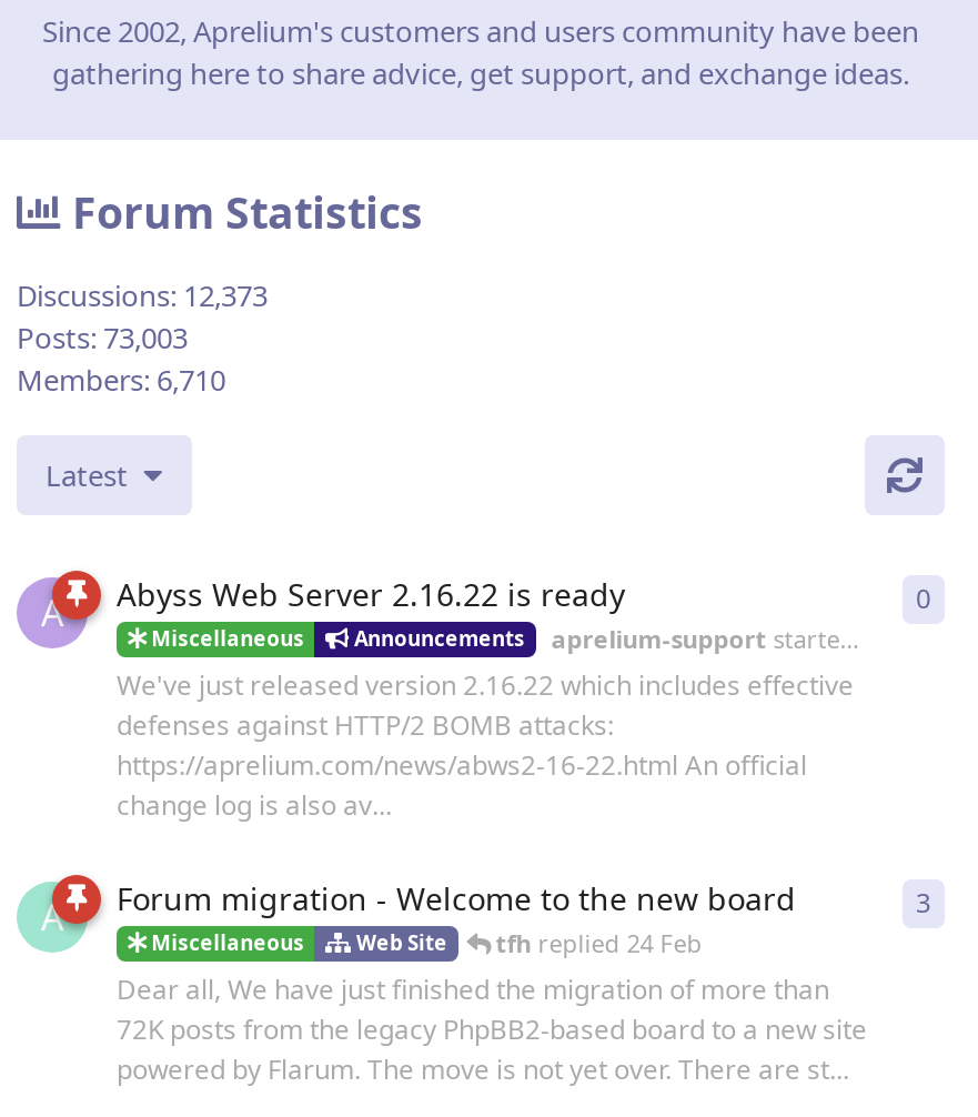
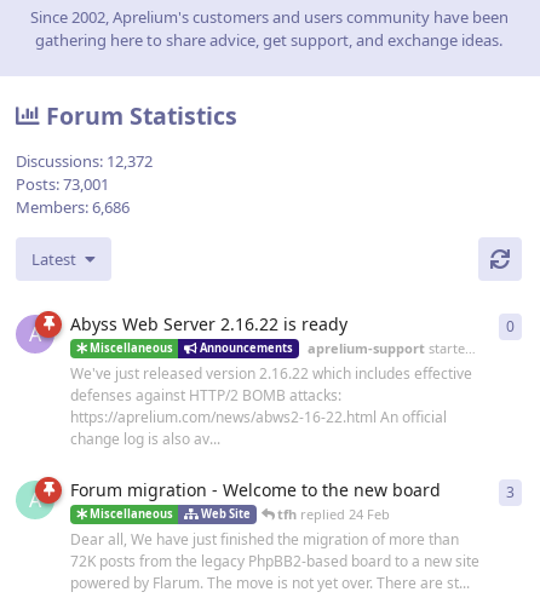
[17,276,268,316] Discussions: 12,373 -> [16,150,153,172] Discussions: 12,372
[17,318,188,358] Posts: 73,003 -> [16,173,109,195] Posts: 73,001
[17,360,225,400] Members: 6,710 -> [16,196,130,218] Members: 6,686

